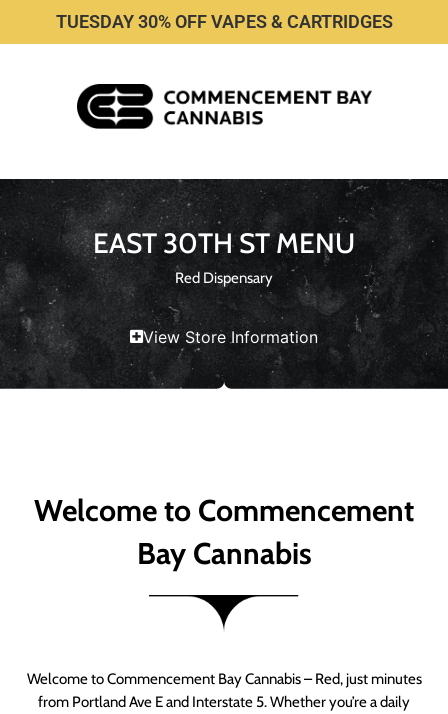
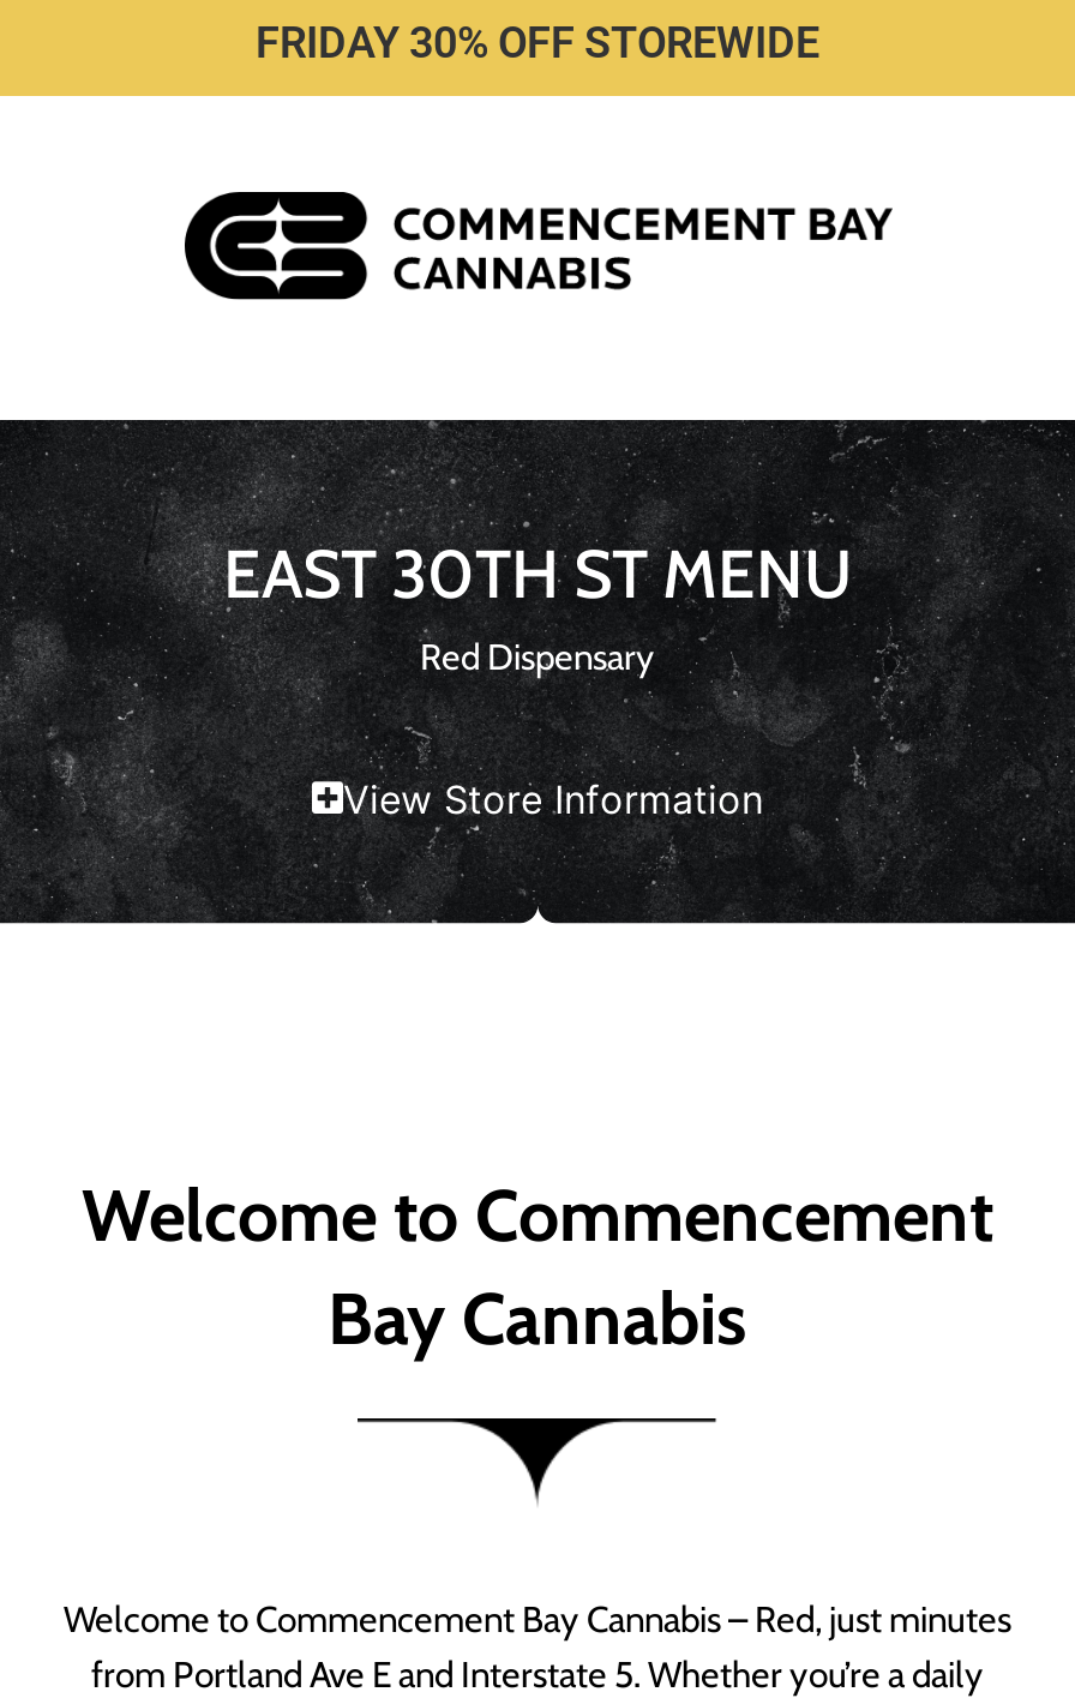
[55,11,392,32] TUESDAY 30% OFF VAPES & CARTRIDGES -> [256,17,819,67] FRIDAY 30% OFF STOREWIDE

